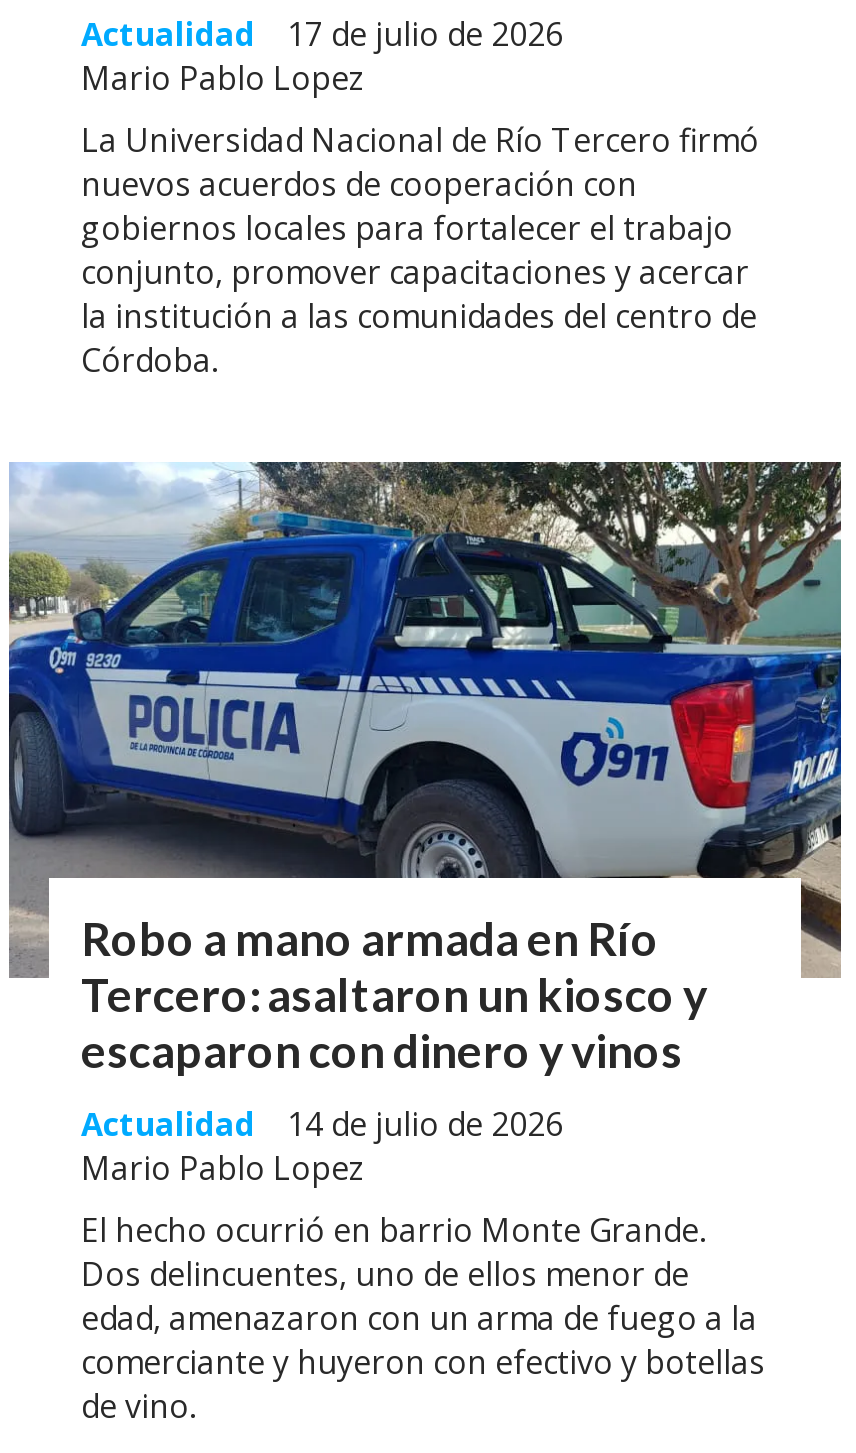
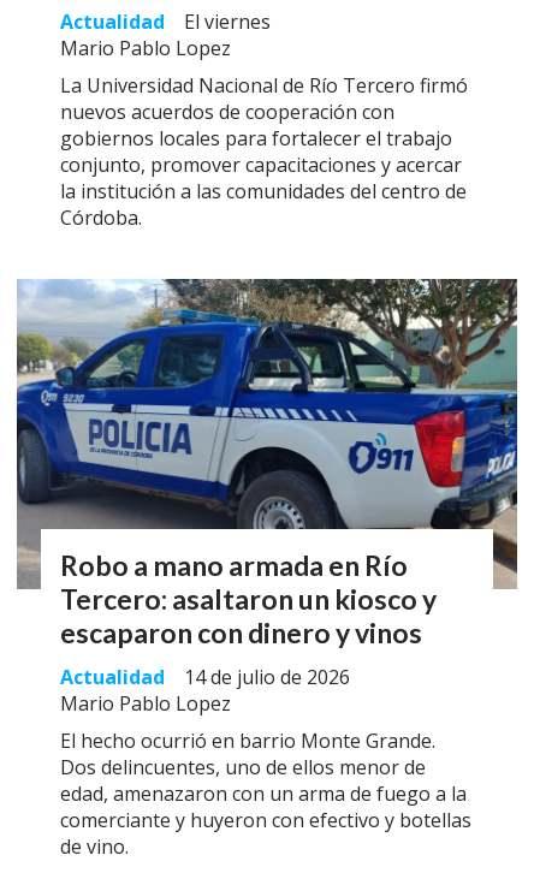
[287,12,563,56] 17 de julio de 2026 -> [184,8,271,35] El viernes

